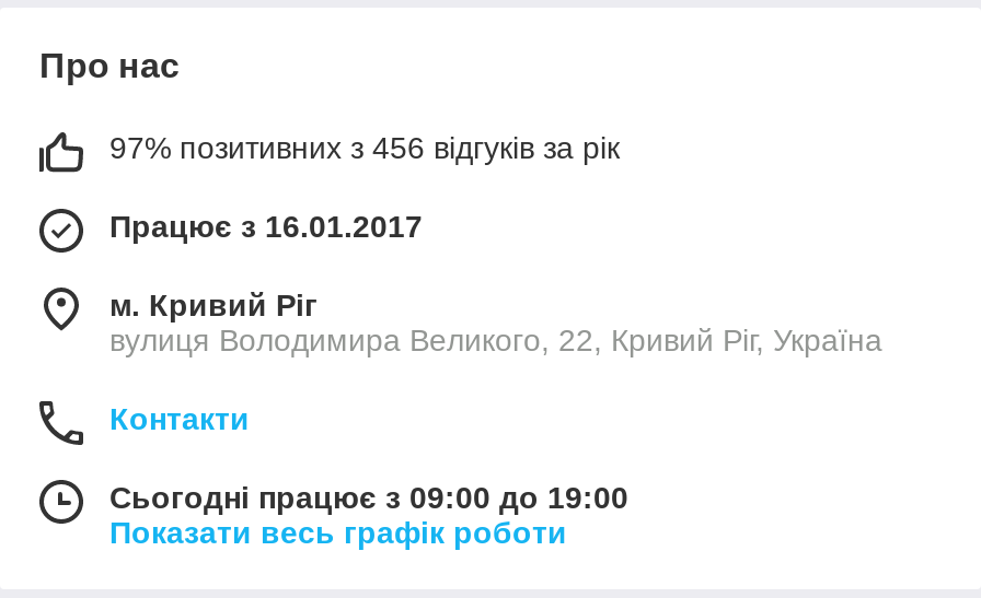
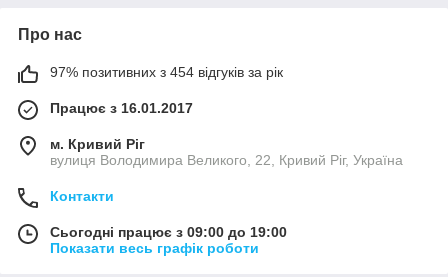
[109,131,620,166] 97% позитивних з 456 відгуків за рік -> [50,64,283,80] 97% позитивних з 454 відгуків за рік

